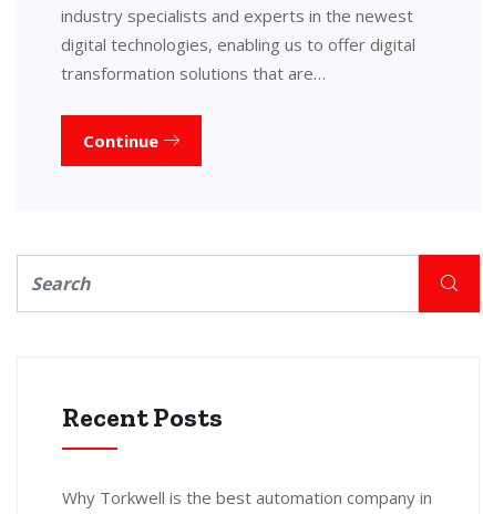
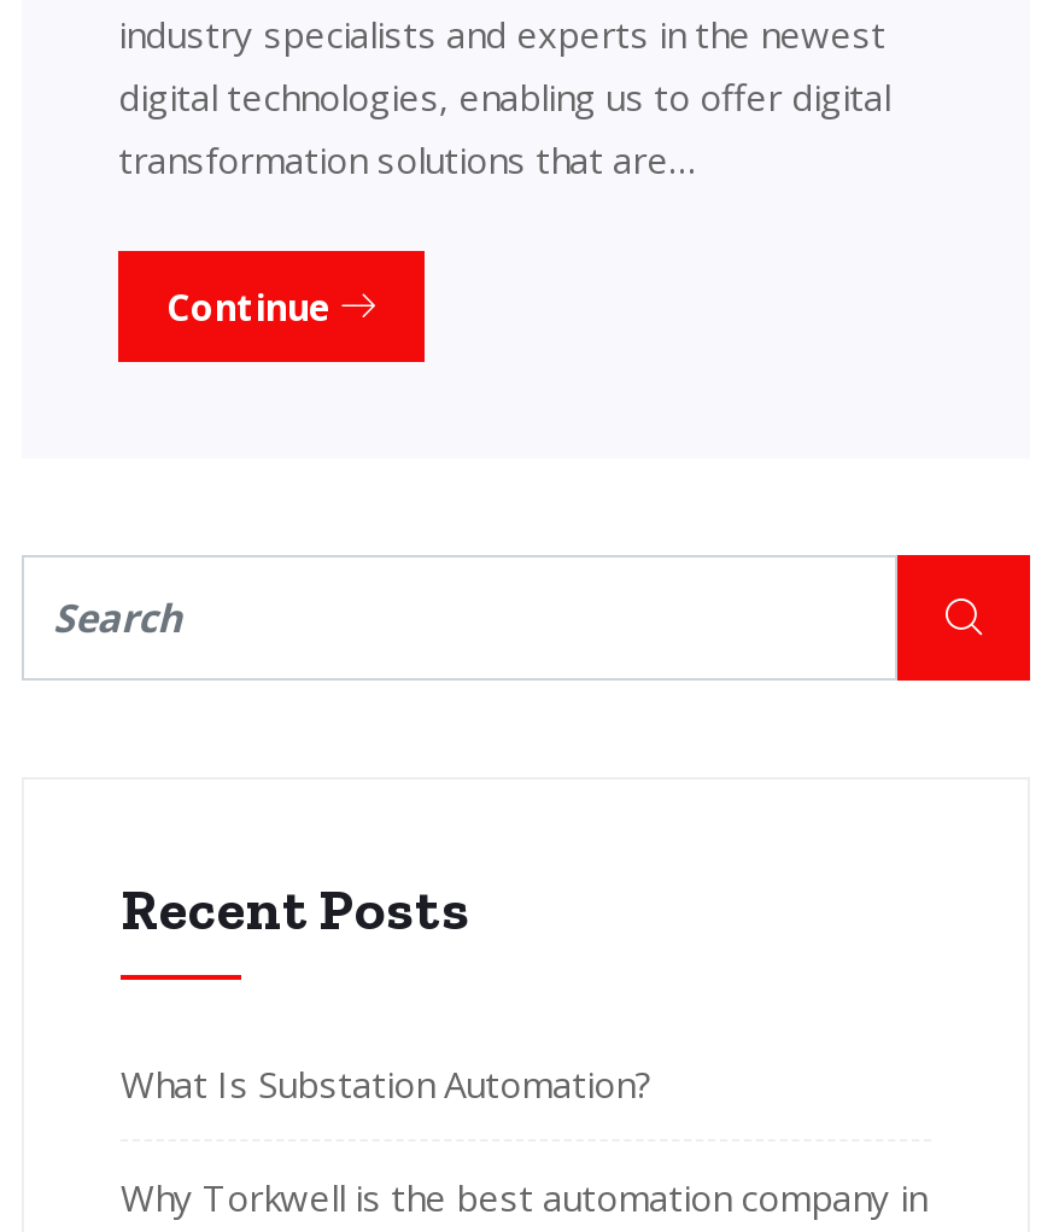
none -> [121,1059,651,1107] What Is Substation Automation?

